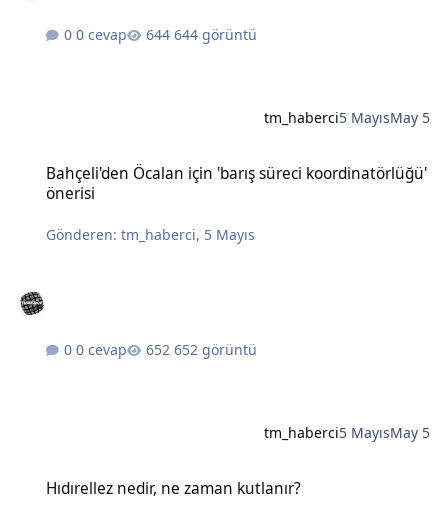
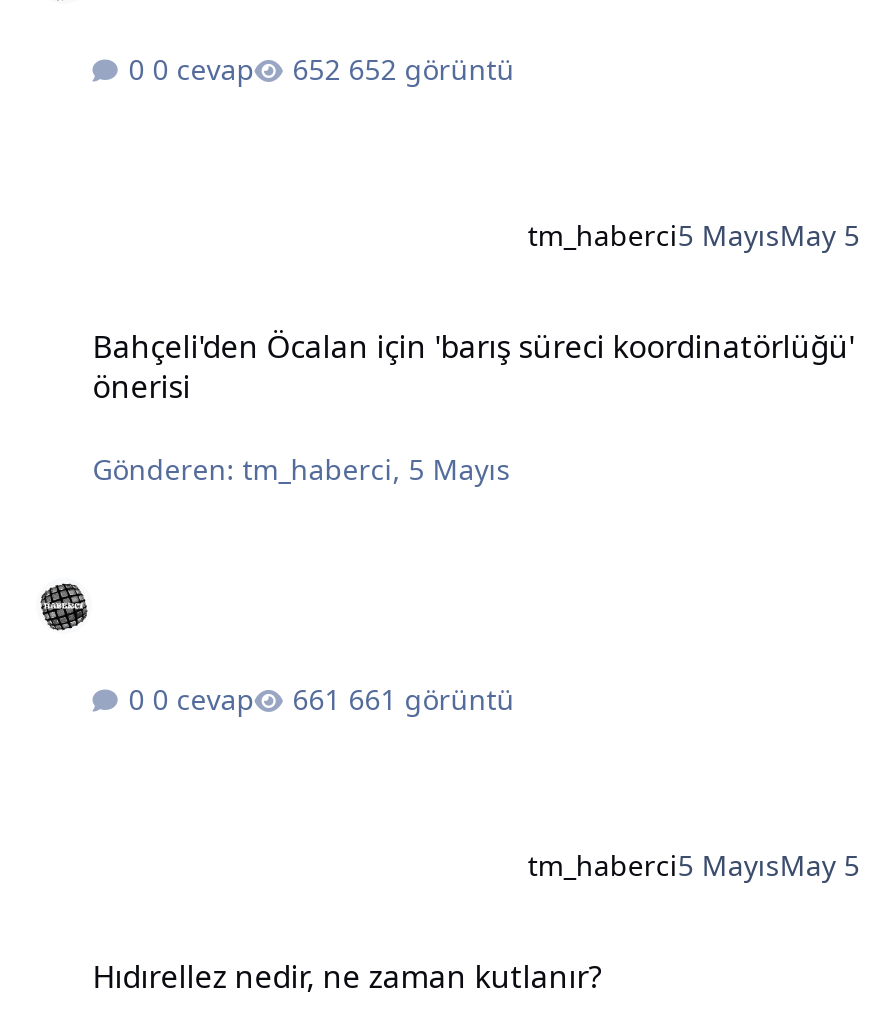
[174,25,257,44] 644 görüntü -> [348,49,514,87] 652 görüntü
[174,339,257,358] 652 görüntü -> [348,679,514,717] 661 görüntü

